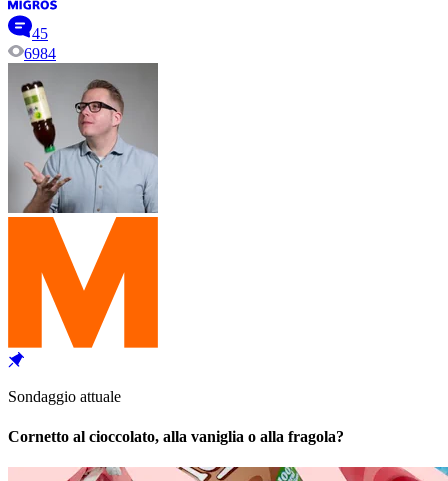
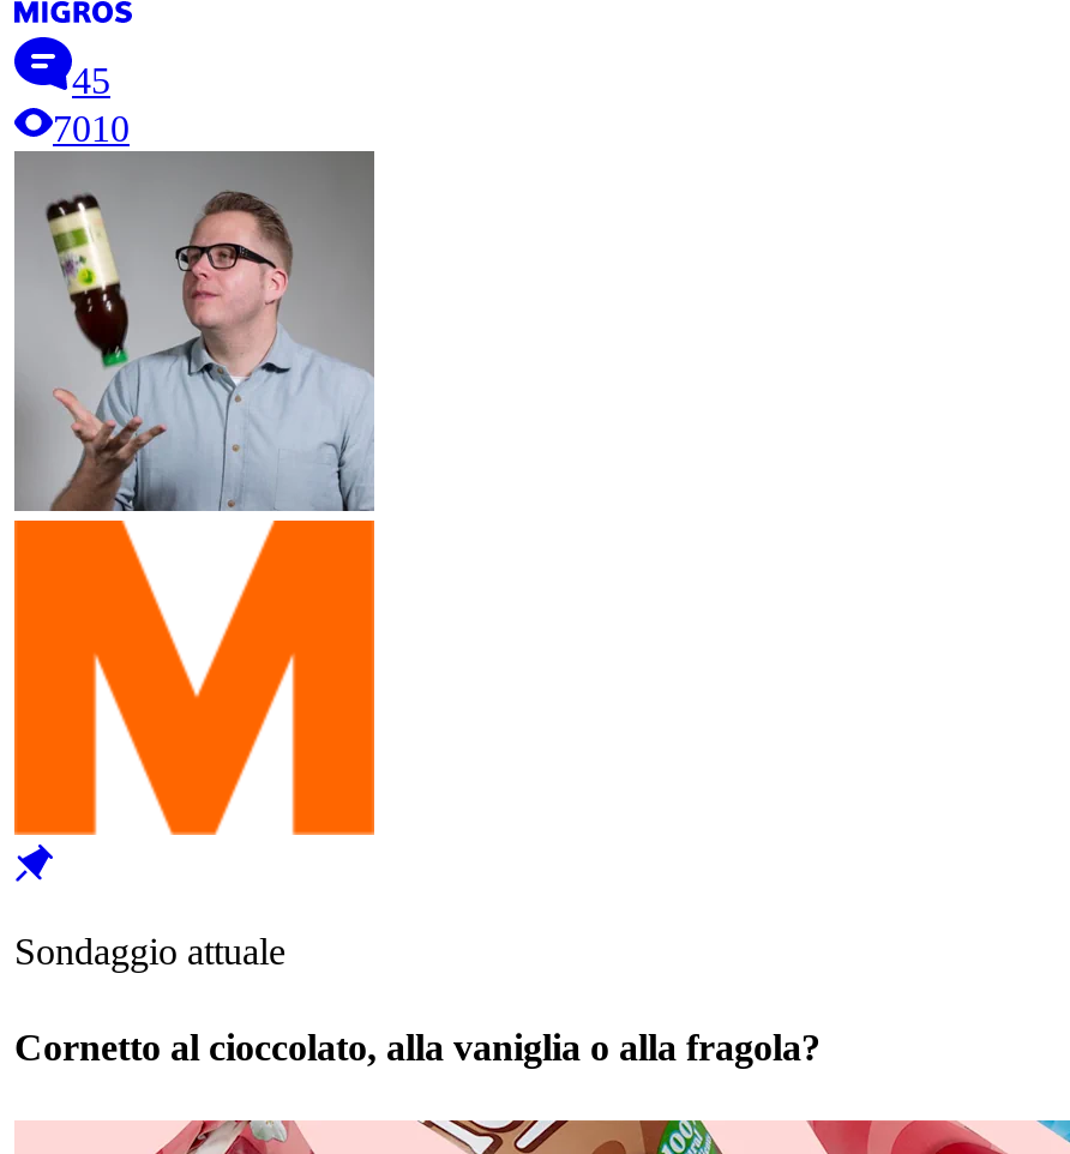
[24,45,56,62] 6984 -> [53,109,130,150] 7010

